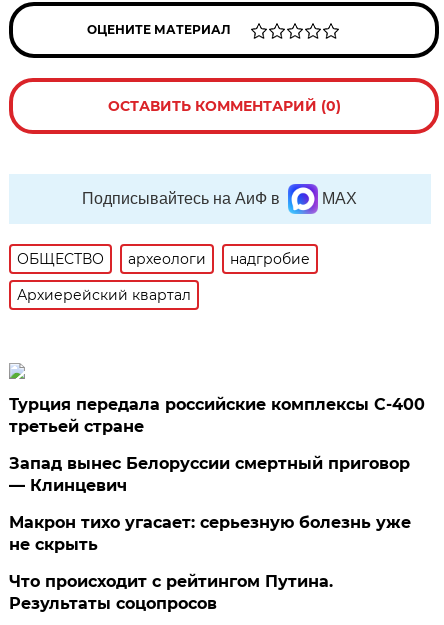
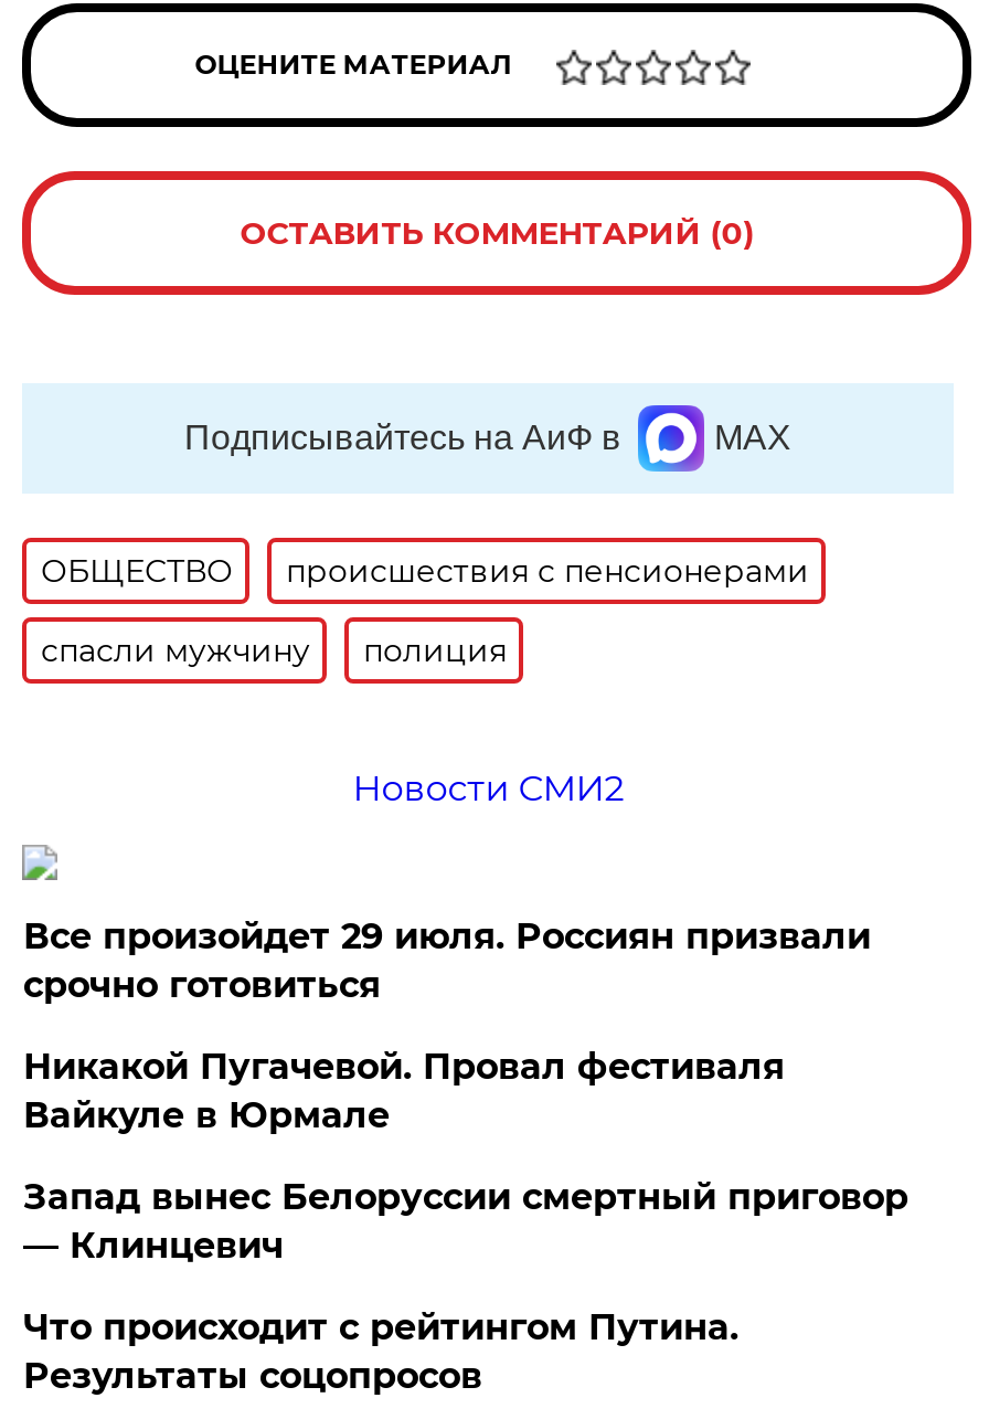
[17,250,310,304] археологи | надгробие | Архиерейский квартал -> [41,551,809,809] происшествия с пенсионерами | спасли мужчину | полиция | Новости СМИ2
[9,395,425,436] Турция передала российские комплексы С-400 | третьей стране -> [23,915,871,1136] Все произойдет 29 июля. Россиян призвали | срочно готовиться | Никакой Пугачевой. Провал фестиваля | Вайкуле в Юрмале
moved [9,454,410,495] -> [23,1176,908,1267]: Запад вынес Белоруссии смертный приговор | — Клинцевич
[9,513,411,554] Макрон тихо угасает: серьезную болезнь уже | не скрыть -> none

